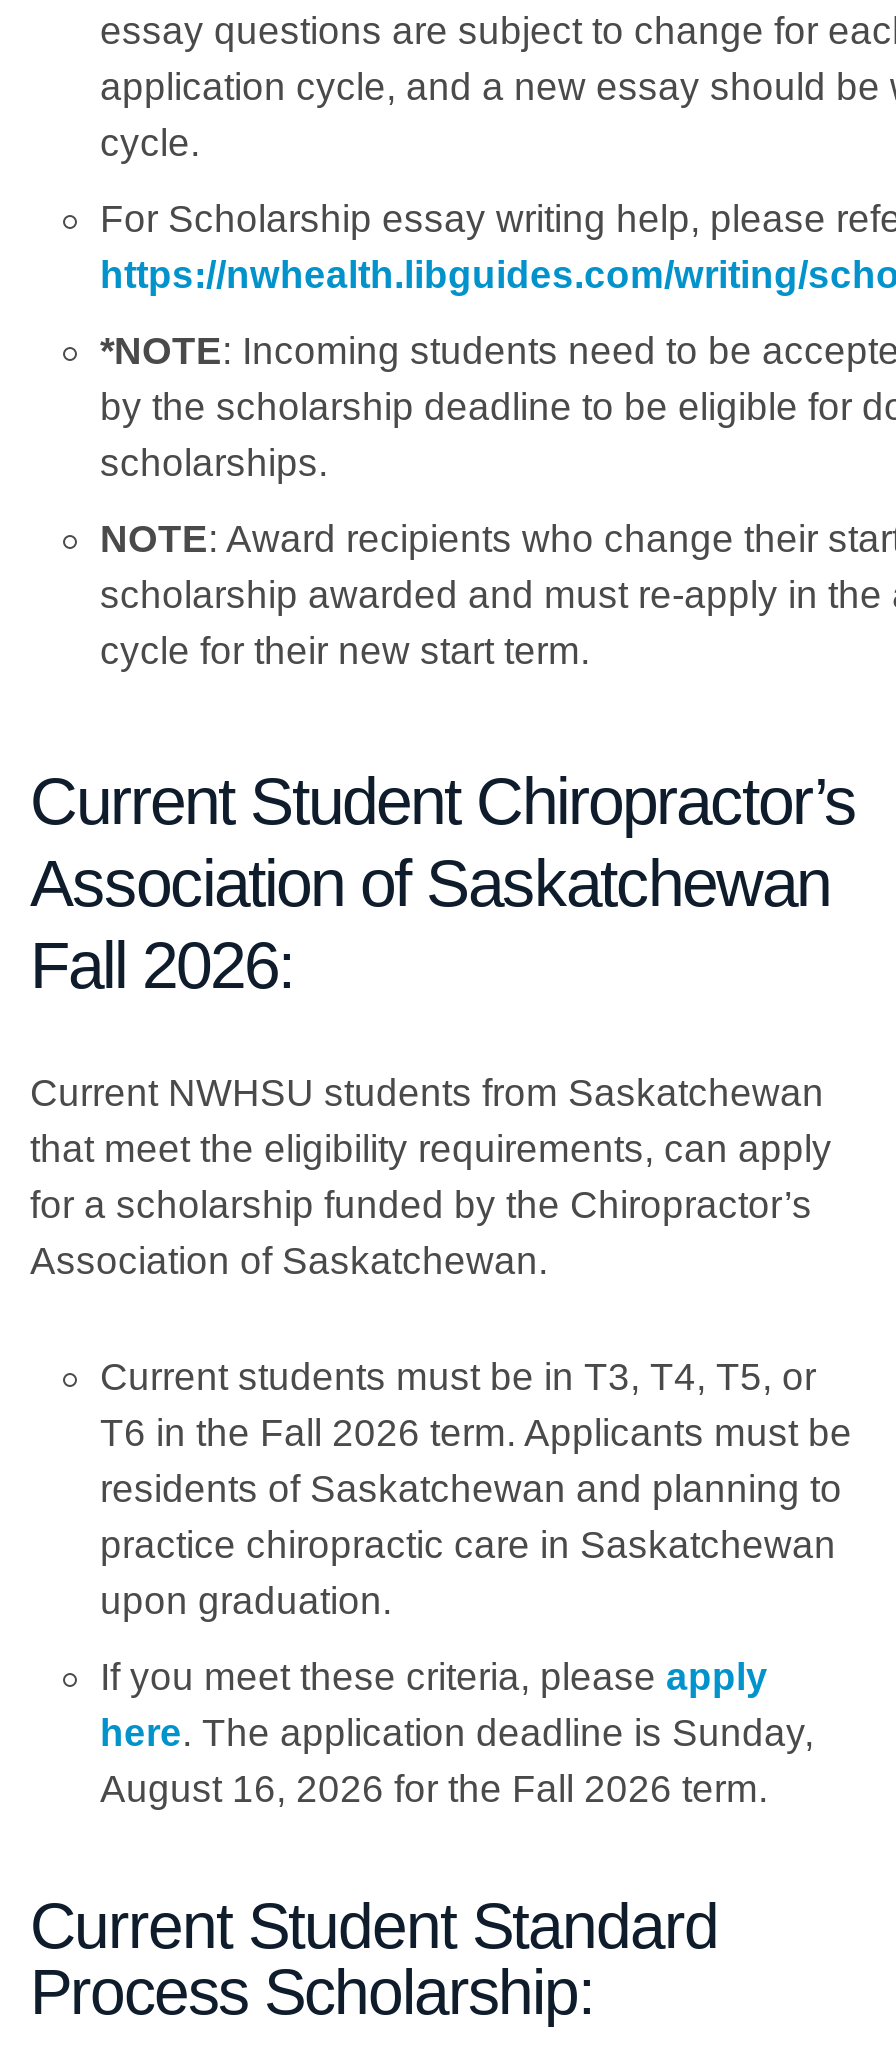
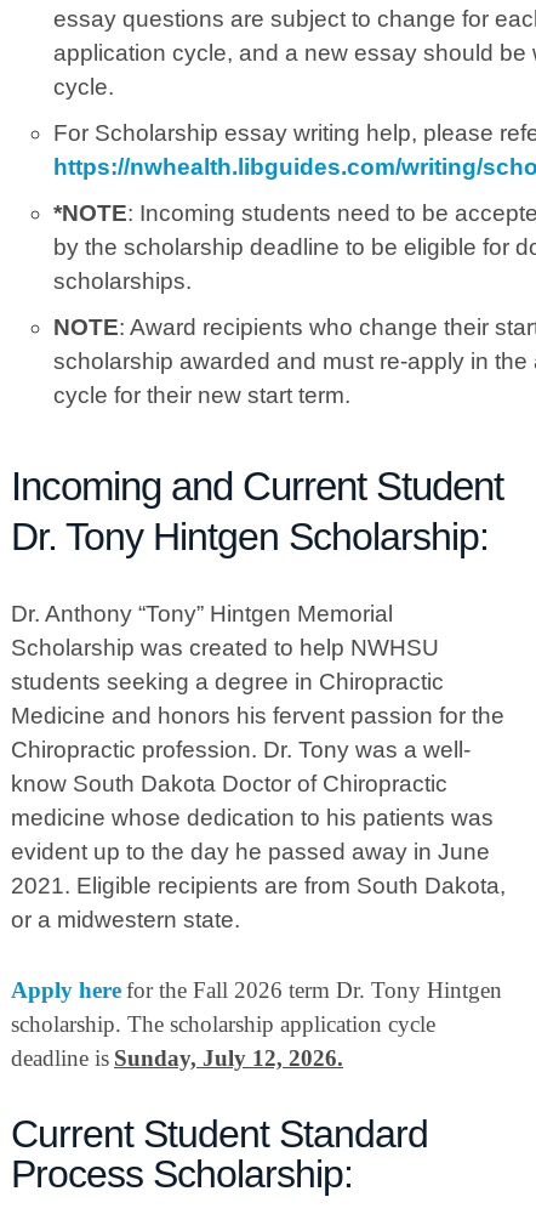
[30,763,856,1809] Current Student Chiropractor’s | Association of Saskatchewan | Fall 2026: | Current NWHSU students from Saskatchewan | that meet the eligibility requirements, can apply | for a scholarship funded by the Chiropractor’s | Association of Saskatchewan. | Current students must be in T3, T4, T5, or | T6 in the Fall 2026 term. Applicants must be | residents of Saskatchewan and planning to | practice chiropractic care in Saskatchewan | upon graduation. | If you meet these criteria, please apply | here. The application deadline is Sunday, | August 16, 2026 for the Fall 2026 term. -> [11,463,506,1070] Incoming and Current Student | Dr. Tony Hintgen Scholarship: | Dr. Anthony “Tony” Hintgen Memorial | Scholarship was created to help NWHSU | students seeking a degree in Chiropractic | Medicine and honors his fervent passion for the | Chiropractic profession. Dr. Tony was a well- | know South Dakota Doctor of Chiropractic | medicine whose dedication to his patients was | evident up to the day he passed away in June | 2021. Eligible recipients are from South Dakota, | or a midwestern state. | Apply here for the Fall 2026 term Dr. Tony Hintgen | scholarship. The scholarship application cycle | deadline is Sunday, July 12, 2026.

